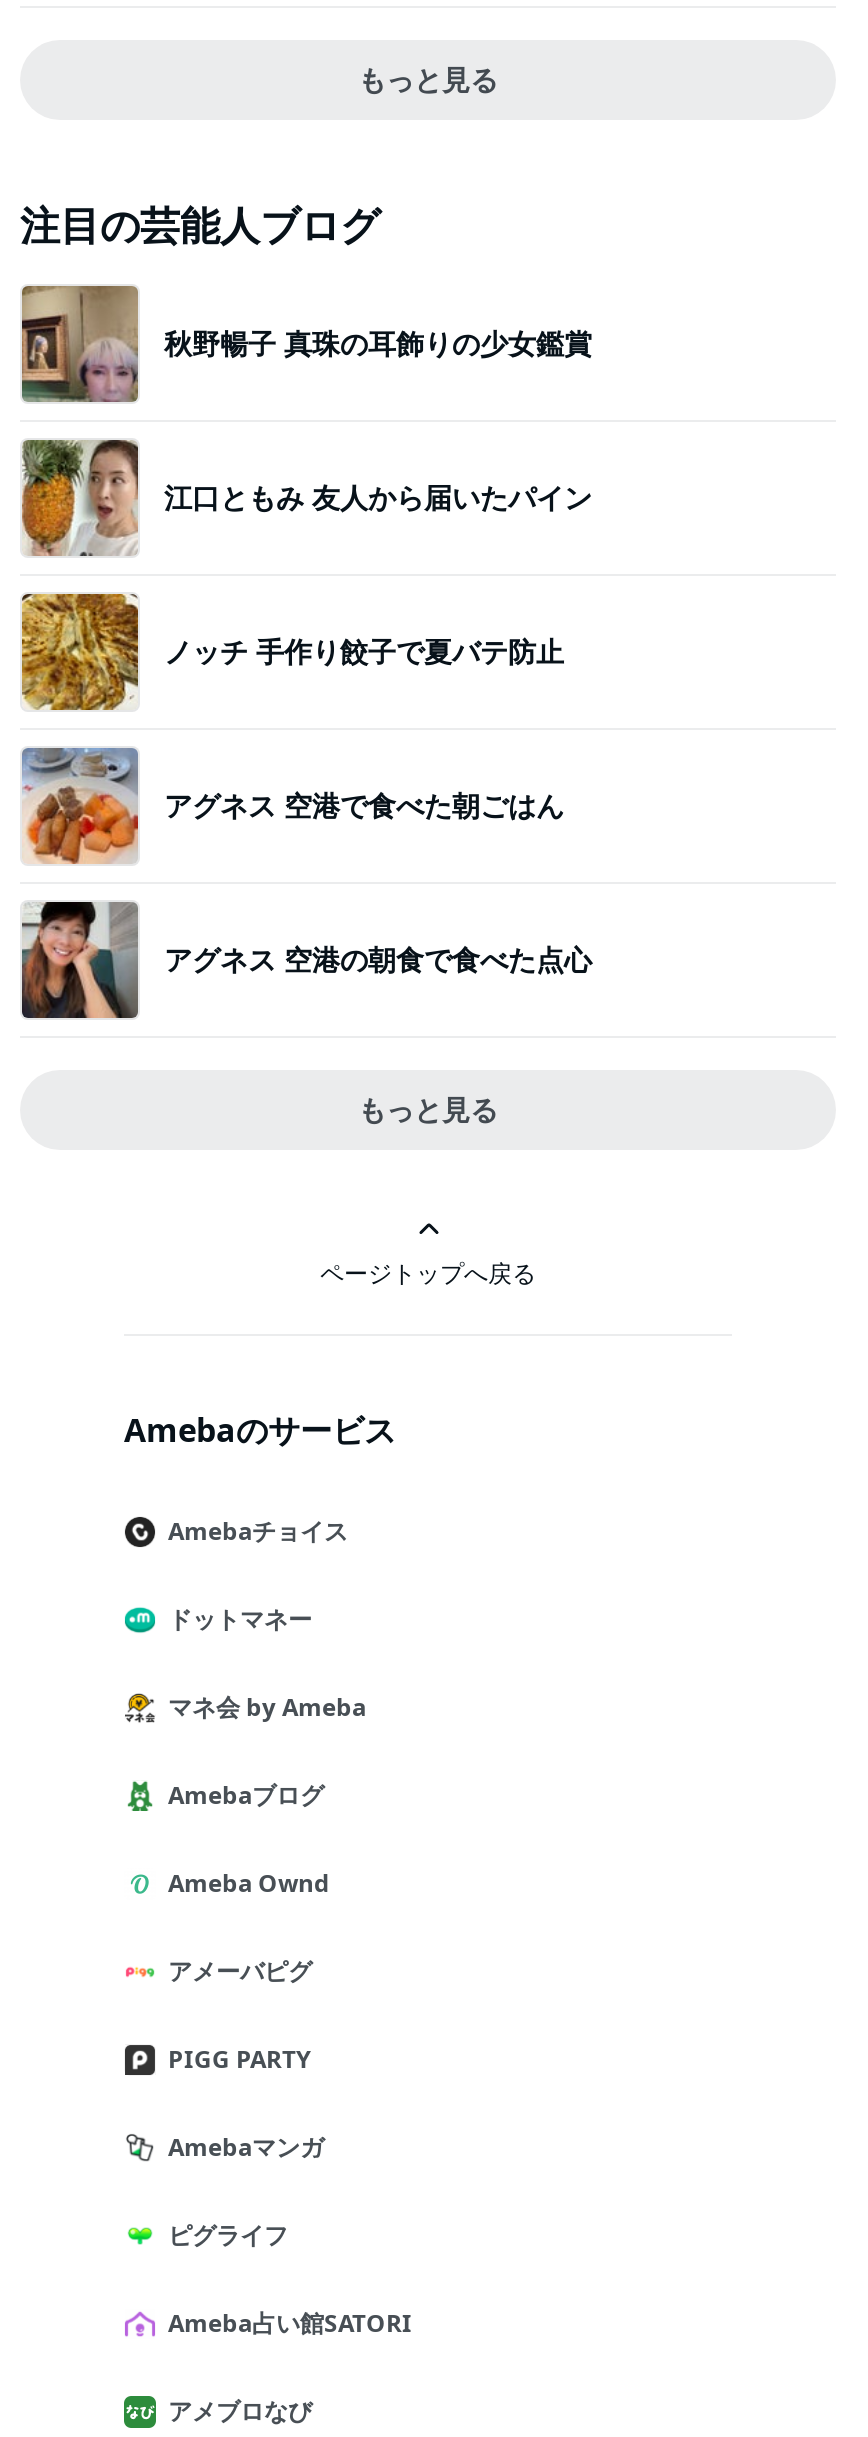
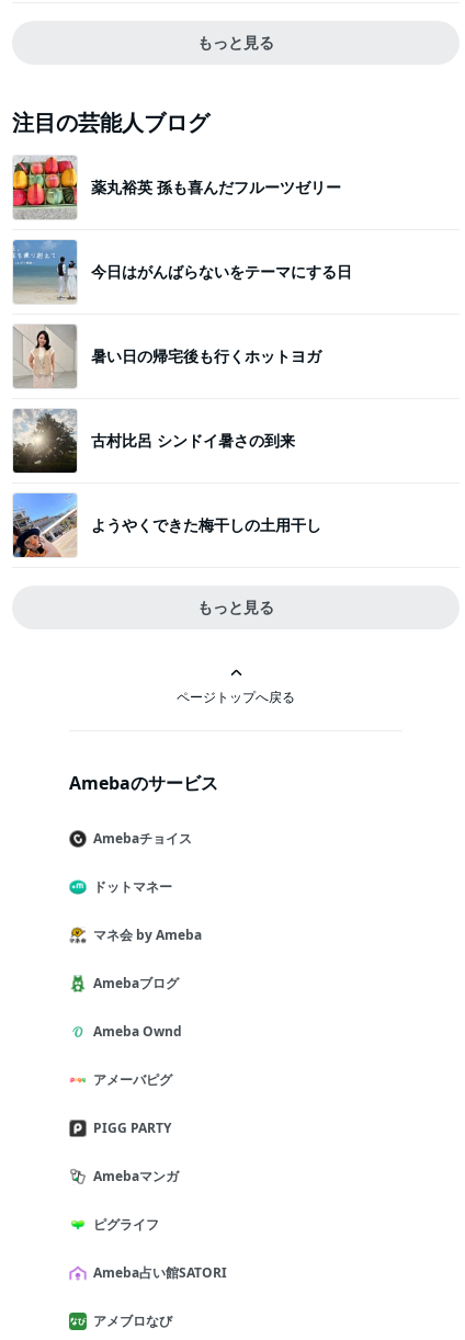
[20,284,592,402] [image] | 秋野暢子 真珠の耳飾りの少女鑑賞 -> [12,156,341,219] [image] | 薬丸裕英 孫も喜んだフルーツゼリー
[20,438,592,558] [image] | 江口ともみ 友人から届いたパイン -> [12,239,352,303] [image] | 今日はがんばらないをテーマにする日
[20,592,564,710] [image] | ノッチ 手作り餃子で夏バテ防止 -> [13,323,321,388] [image] | 暑い日の帰宅後も行くホットヨガ
[22,748,564,866] [image] | アグネス 空港で食べた朝ごはん -> [12,409,295,474] [image] | 古村比呂 シンドイ暑さの到来
[20,900,592,1020] [image] | アグネス 空港の朝食で食べた点心 -> [12,492,321,558] [image] | ようやくできた梅干しの土用干し

